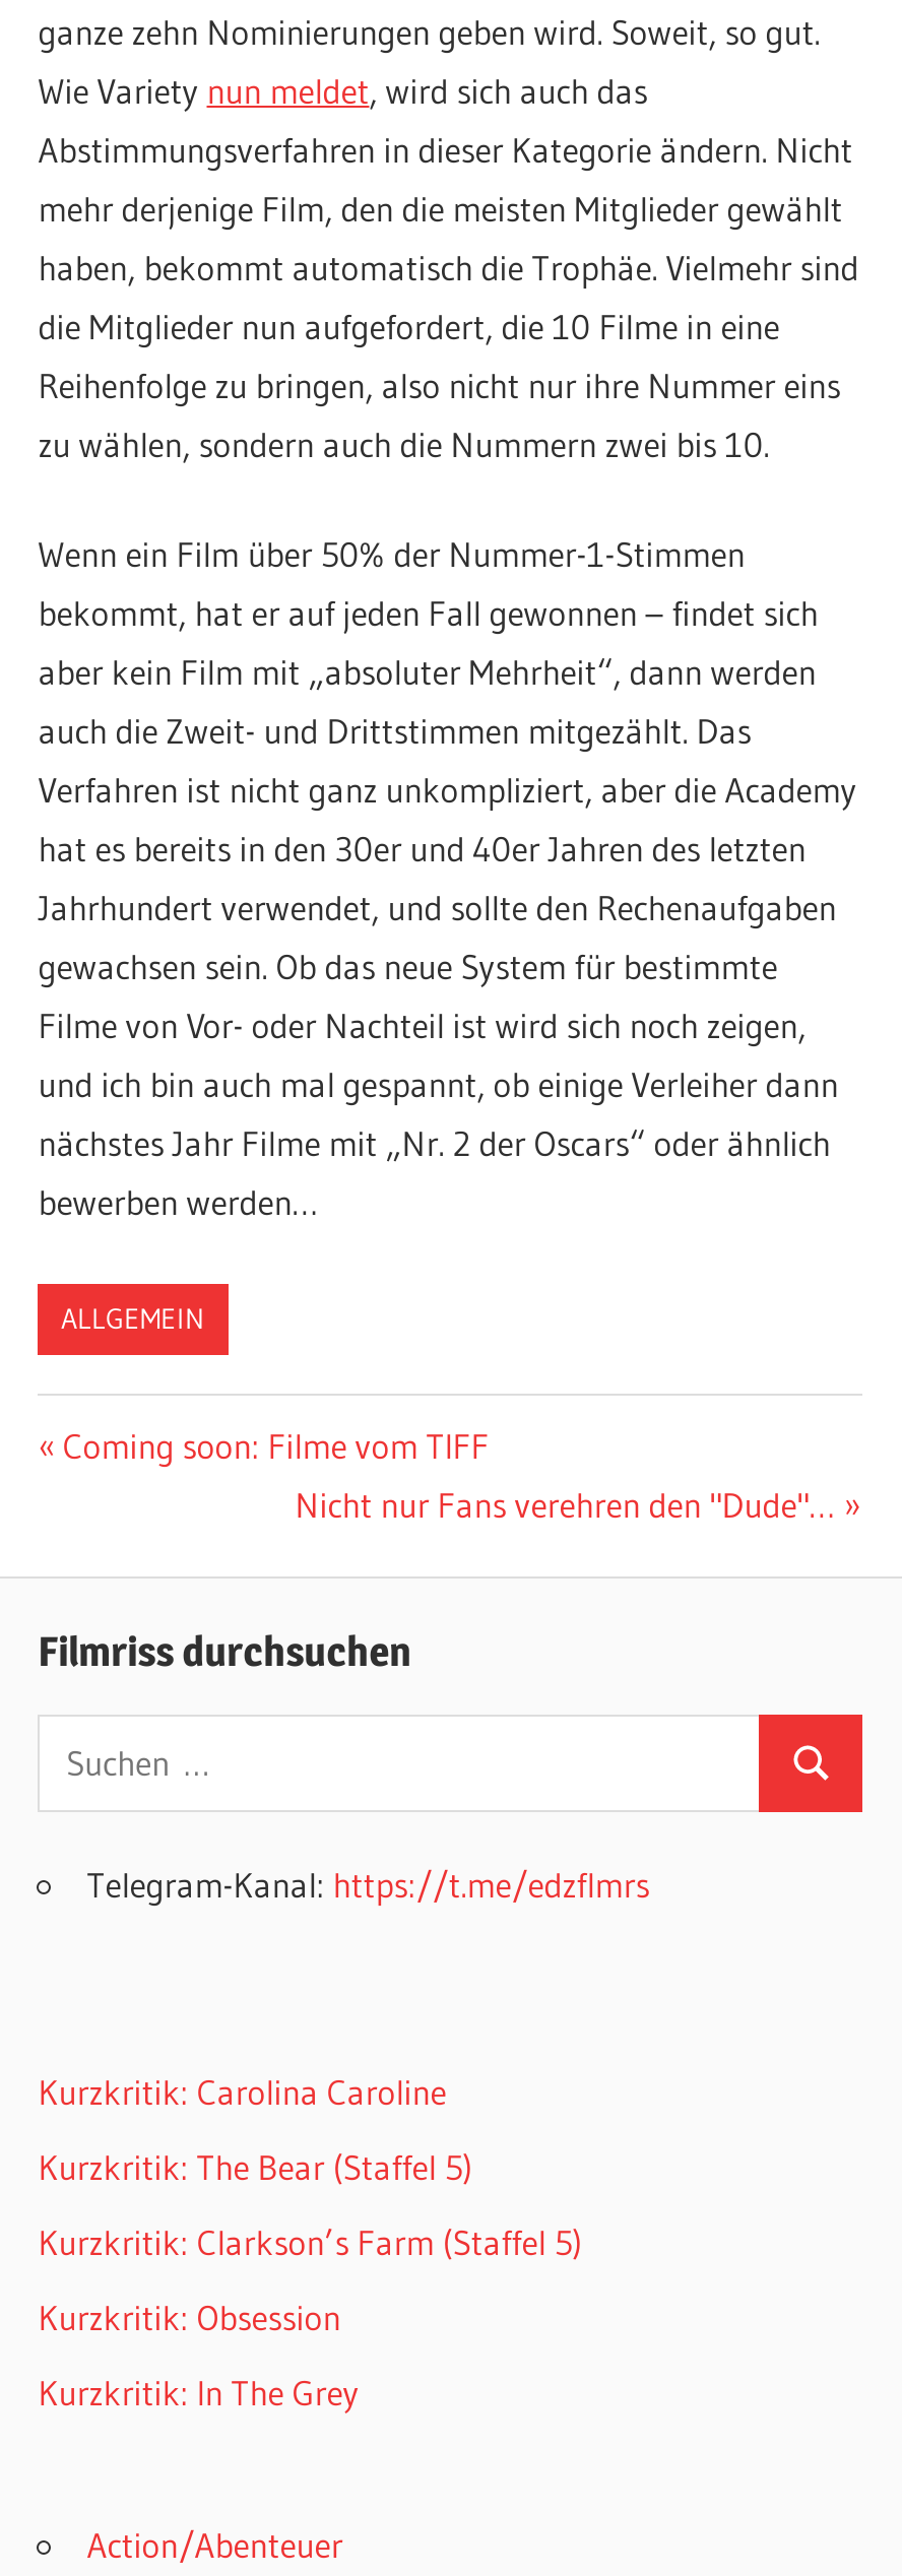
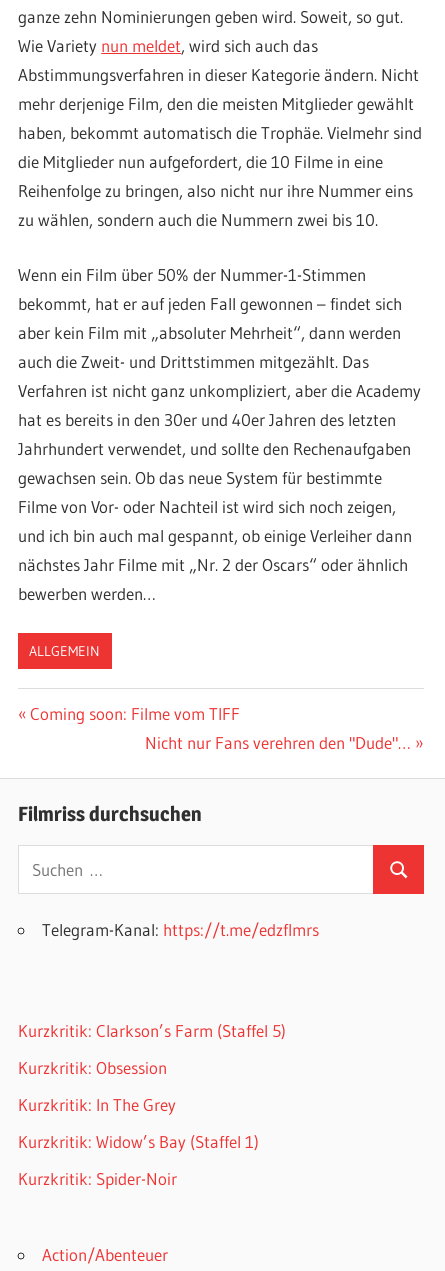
[38,2070,473,2188] Kurzkritik: Carolina Caroline | Kurzkritik: The Bear (Staffel 5) -> none
moved [38,2220,582,2413] -> [18,1020,286,1115]: Kurzkritik: Clarkson’s Farm (Staffel 5) | Kurzkritik: Obsession | Kurzkritik: In The Grey
none -> [18,1131,259,1189] Kurzkritik: Widow’s Bay (Staffel 1) | Kurzkritik: Spider-Noir

